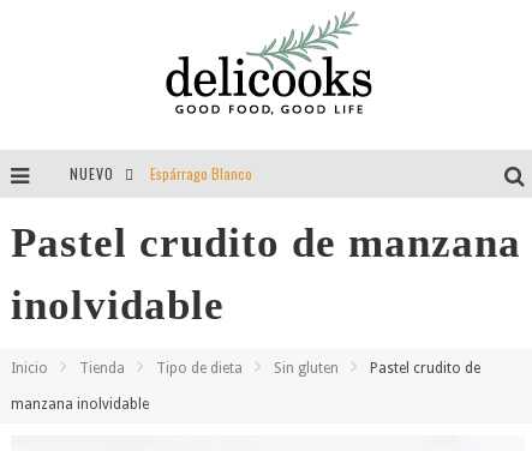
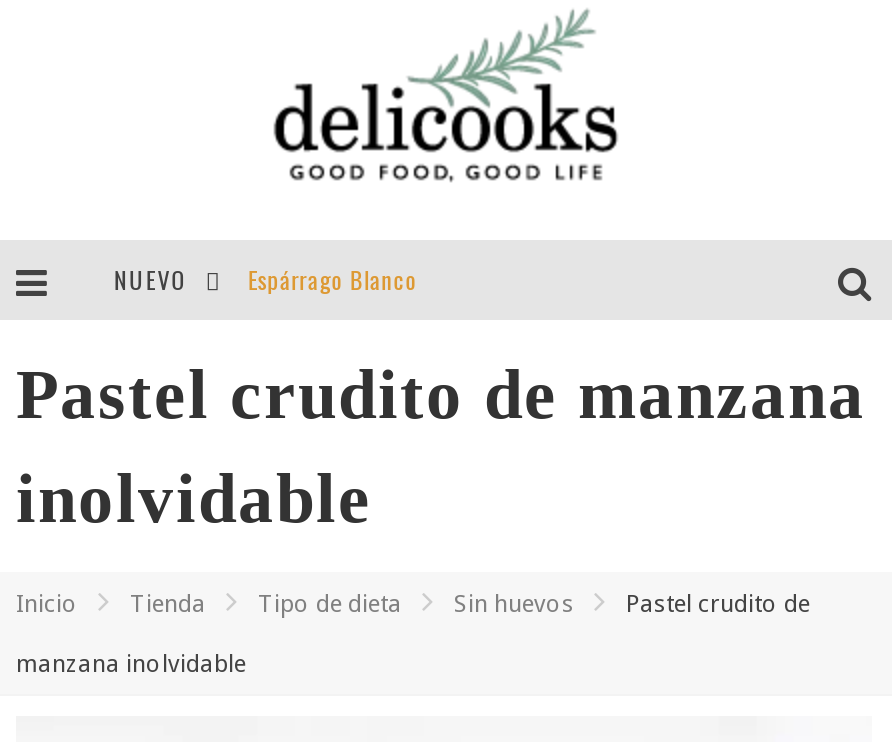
[274,360,339,377] Sin gluten -> [454,590,574,618] Sin huevos

